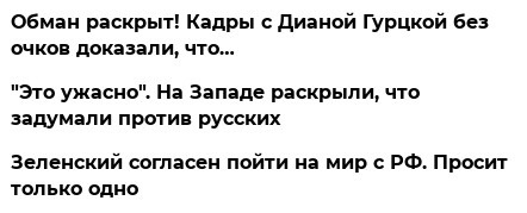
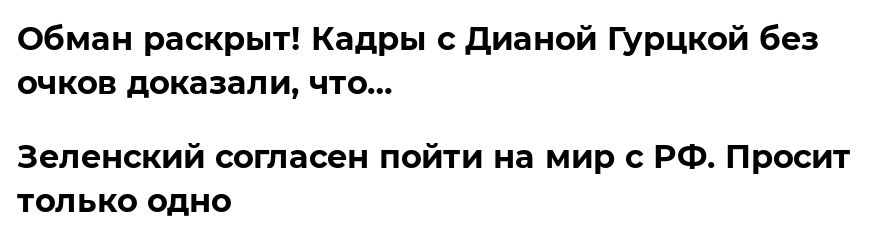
[11,81,420,130] "Это ужасно". На Западе раскрыли, что | задумали против русских -> none

